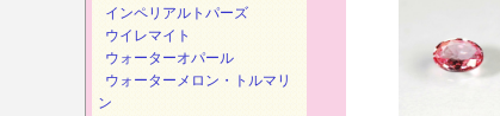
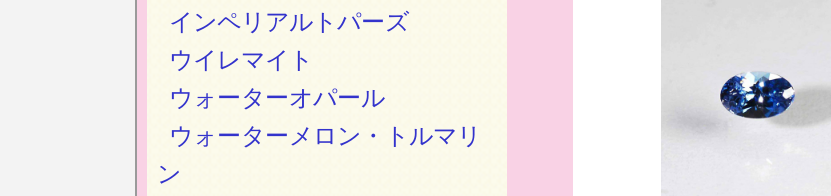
[401,37,493,92] [image] -> [665,66,805,130] [image]

